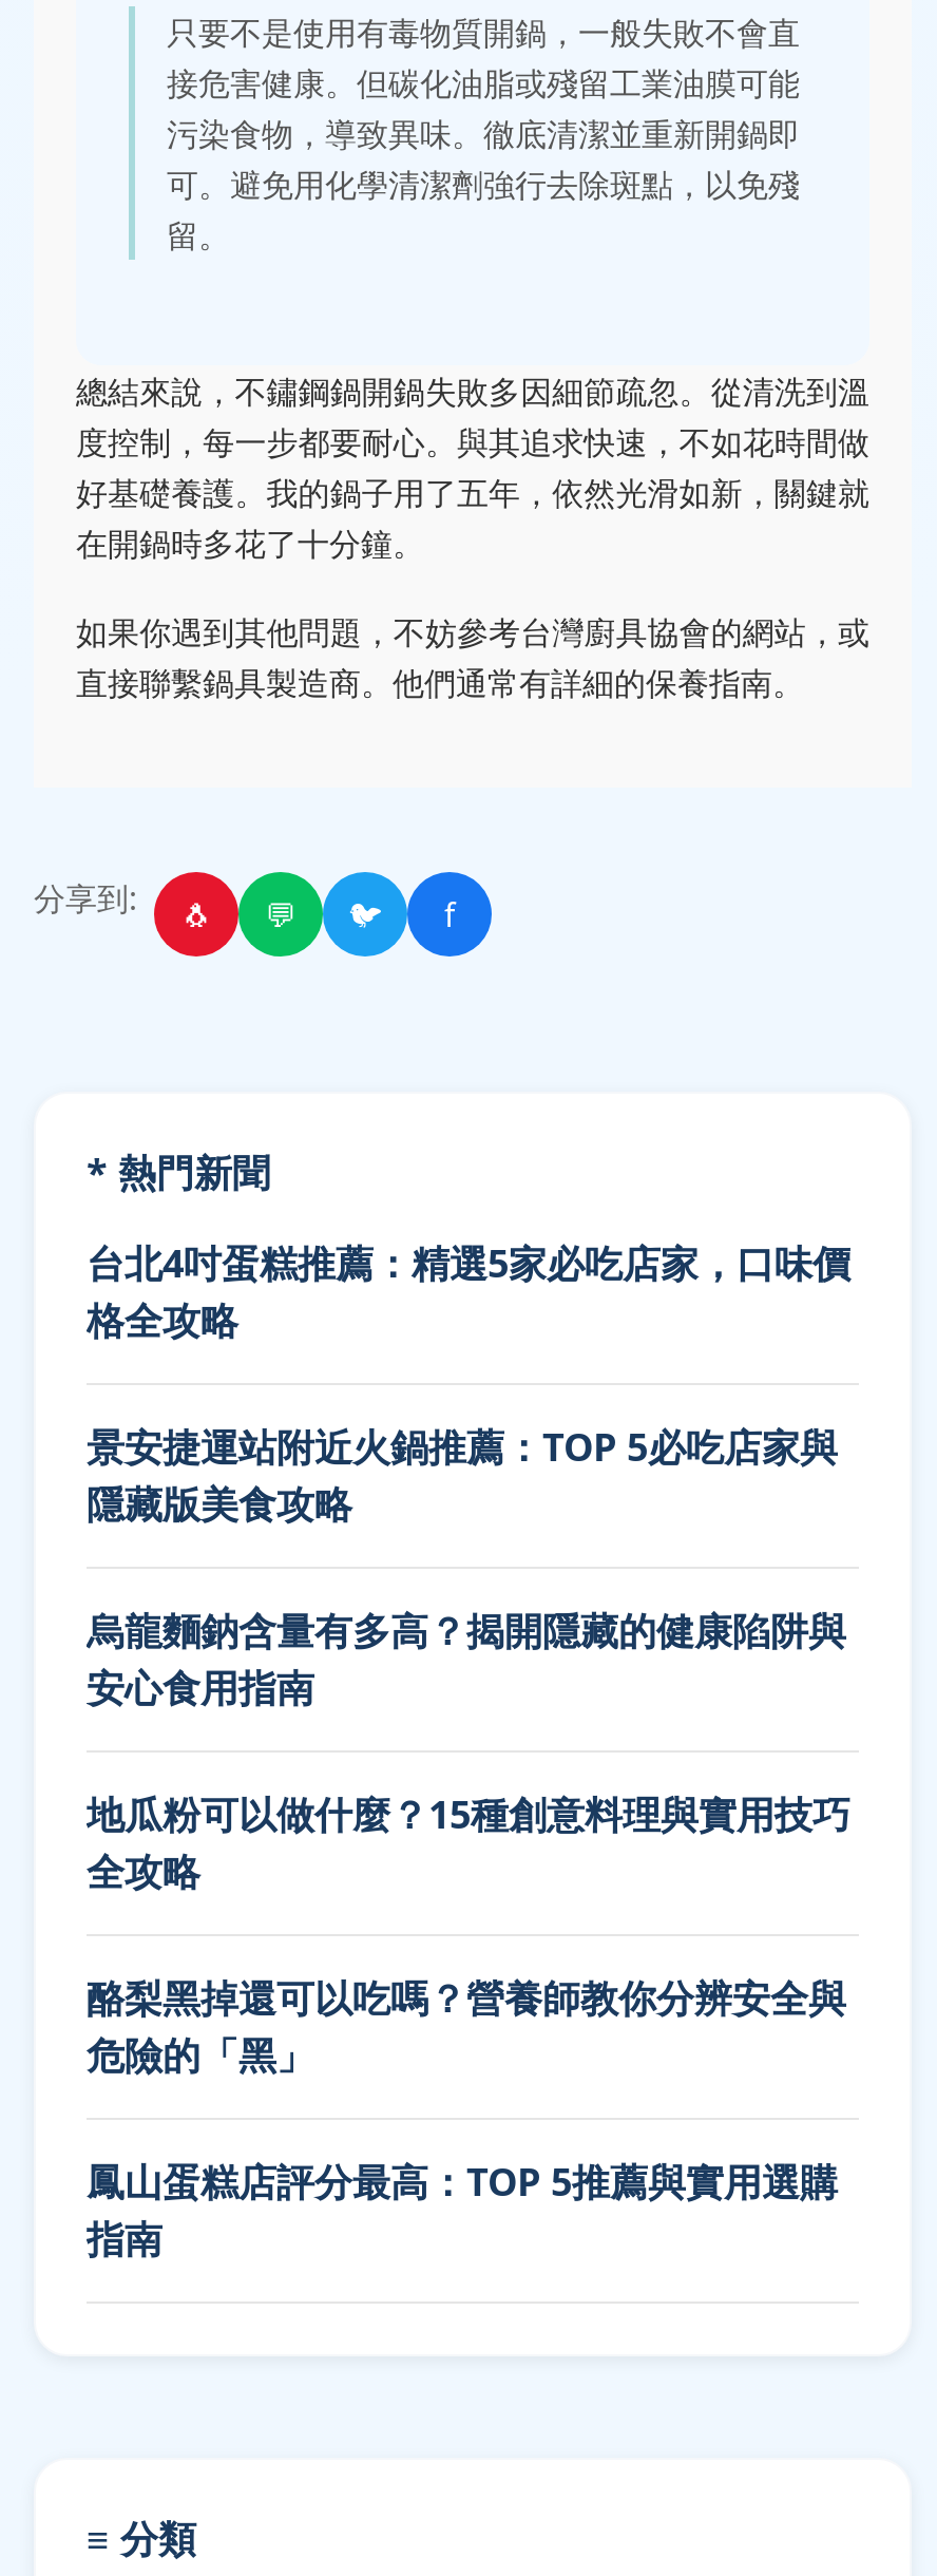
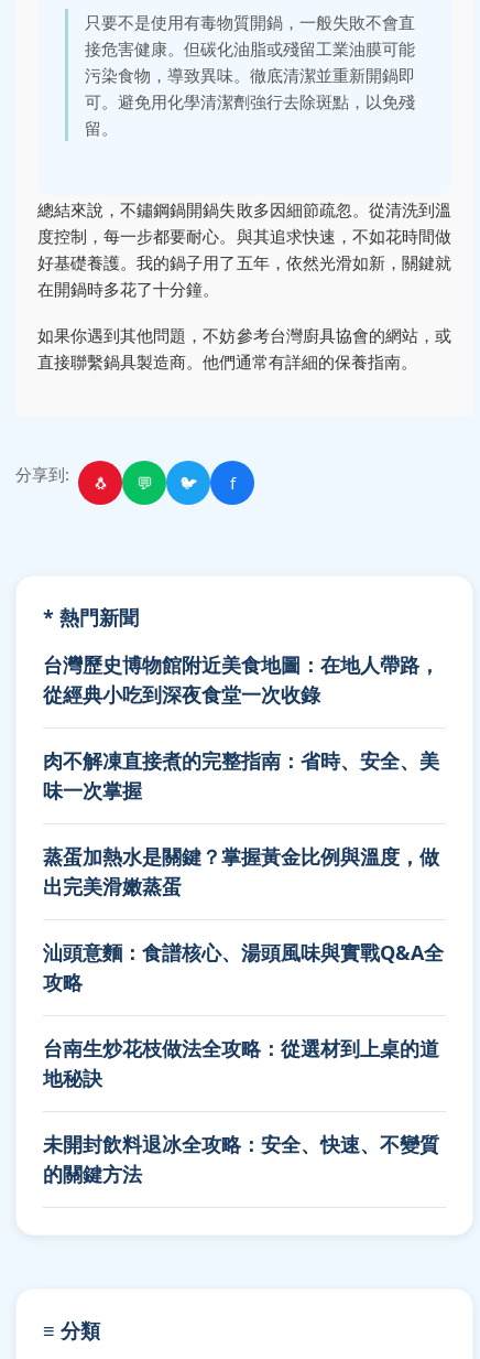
[87,1237,850,1345] 台北4吋蛋糕推薦：精選5家必吃店家，口味價 | 格全攻略 -> [43,651,439,708] 台灣歷史博物館附近美食地圖：在地人帶路， | 從經典小吃到深夜食堂一次收錄
[87,1421,838,1529] 景安捷運站附近火鍋推薦：TOP 5必吃店家與 | 隱藏版美食攻略 -> [43,747,439,803] 肉不解凍直接煮的完整指南：省時、安全、美 | 味一次掌握
[87,1605,846,1712] 烏龍麵鈉含量有多高？揭開隱藏的健康陷阱與 | 安心食用指南 -> [43,843,439,899] 蒸蛋加熱水是關鍵？掌握黃金比例與溫度，做 | 出完美滑嫩蒸蛋
[87,1788,850,1896] 地瓜粉可以做什麼？15種創意料理與實用技巧 | 全攻略 -> [43,939,444,995] 汕頭意麵：食譜核心、湯頭風味與實戰Q&A全 | 攻略
[87,1972,846,2080] 酪梨黑掉還可以吃嗎？營養師教你分辨安全與 | 危險的「黑」 -> [43,1035,439,1091] 台南生炒花枝做法全攻略：從選材到上桌的道 | 地秘訣
[87,2156,838,2264] 鳳山蛋糕店評分最高：TOP 5推薦與實用選購 | 指南 -> [43,1131,439,1187] 未開封飲料退冰全攻略：安全、快速、不變質 | 的關鍵方法

